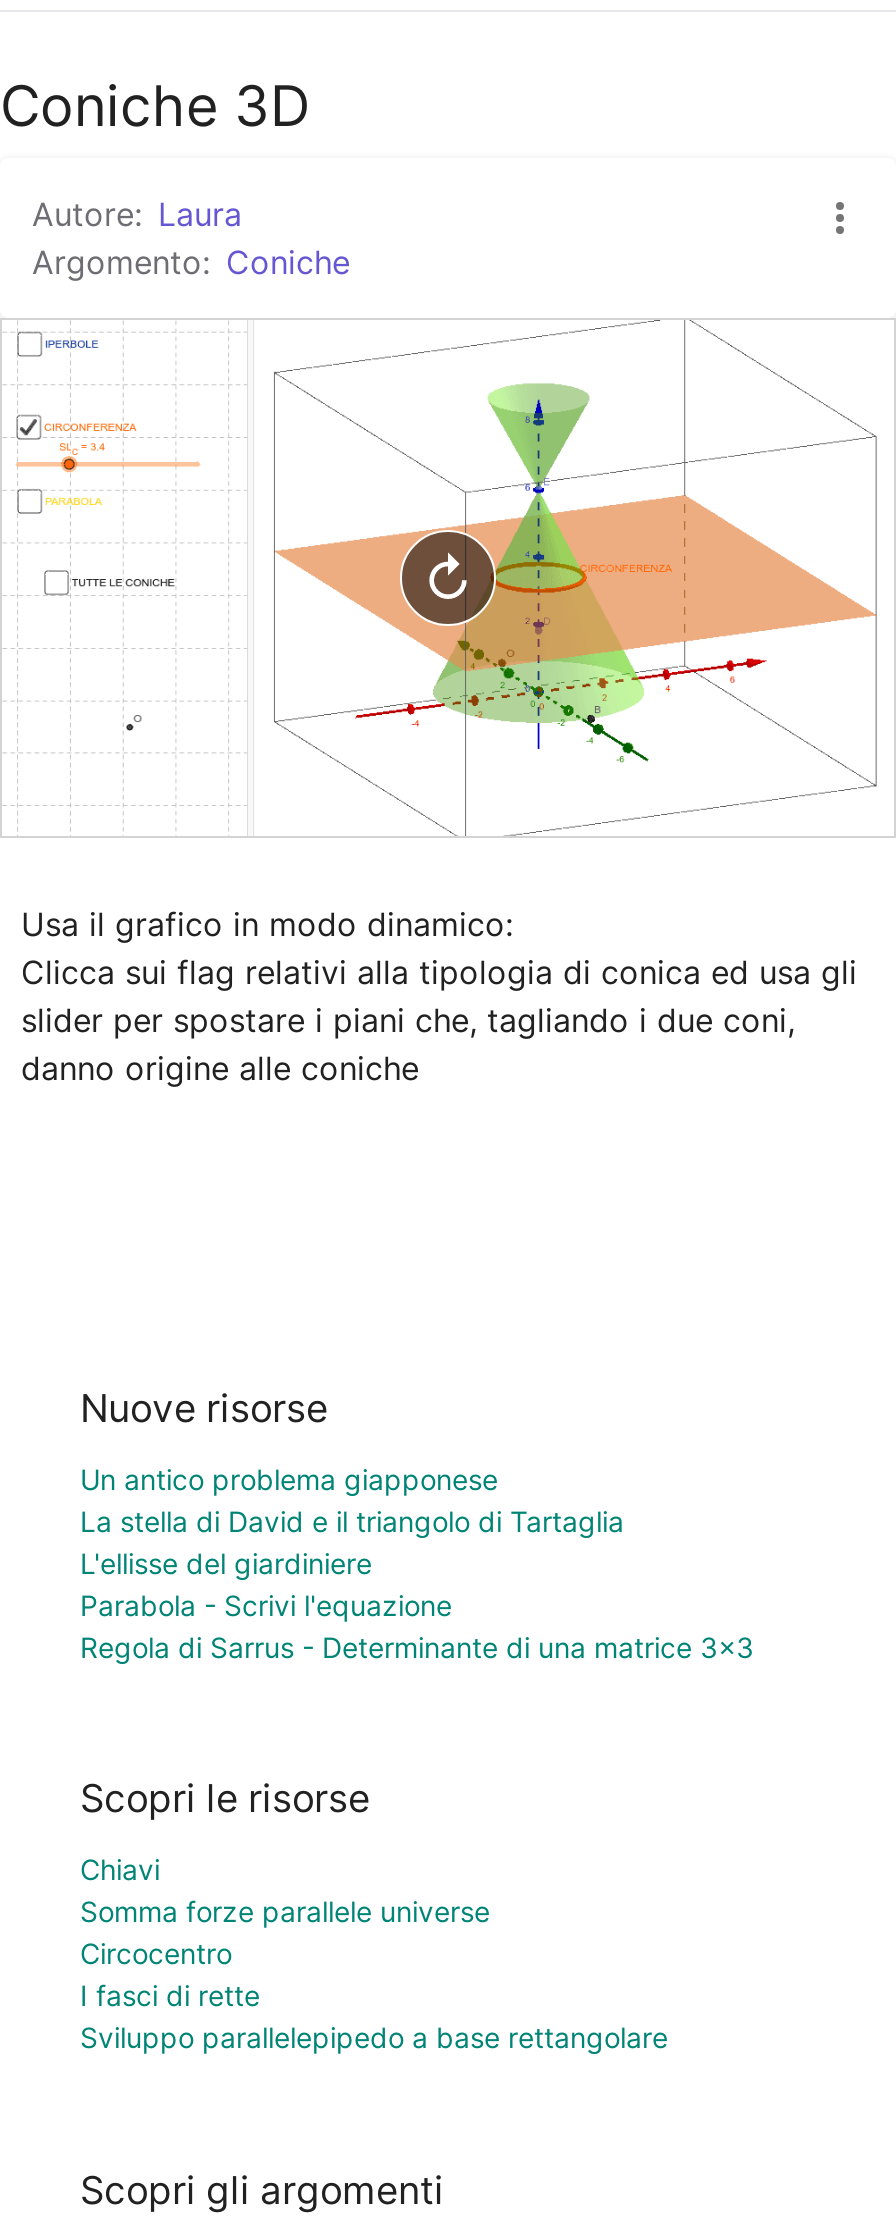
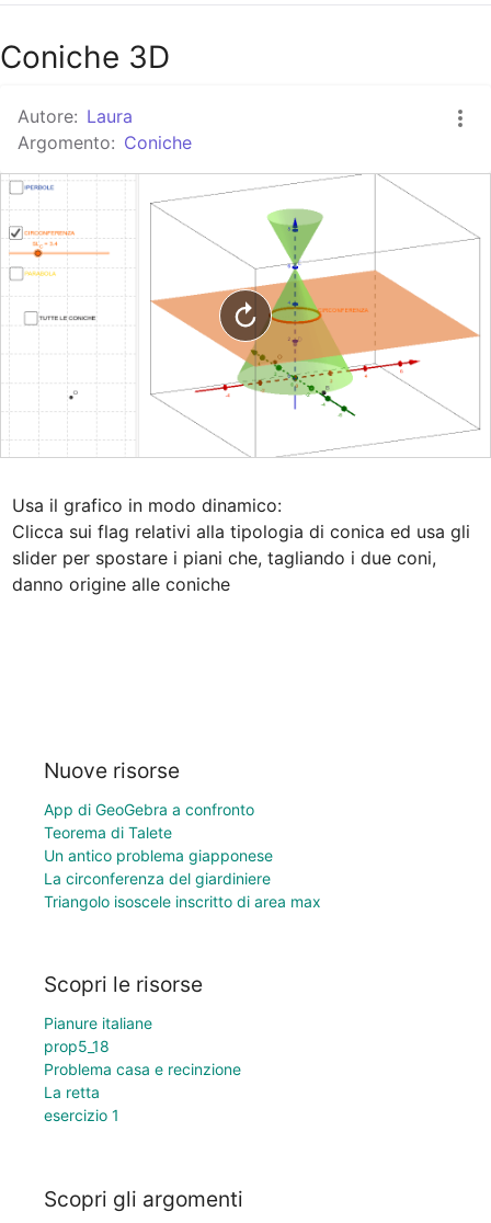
none -> [44,800,254,841] App di GeoGebra a confronto | Teorema di Talete
moved [80,1462,498,1496] -> [44,846,273,864]: Un antico problema giapponese
[80,1504,754,1664] La stella di David e il triangolo di Tartaglia | L'ellisse del giardiniere | Parabola - Scrivi l'equazione | Regola di Sarrus - Determinante di una matrice 3×3 -> [44,869,321,910] La circonferenza del giardiniere | Triangolo isoscele inscritto di area max
[80,1853,668,2055] Chiavi | Somma forze parallele universe | Circocentro | I fasci di rette | Sviluppo parallelepipedo a base rettangolare -> [44,1014,241,1125] Pianure italiane | prop5_18 | Problema casa e recinzione | La retta | esercizio 1

